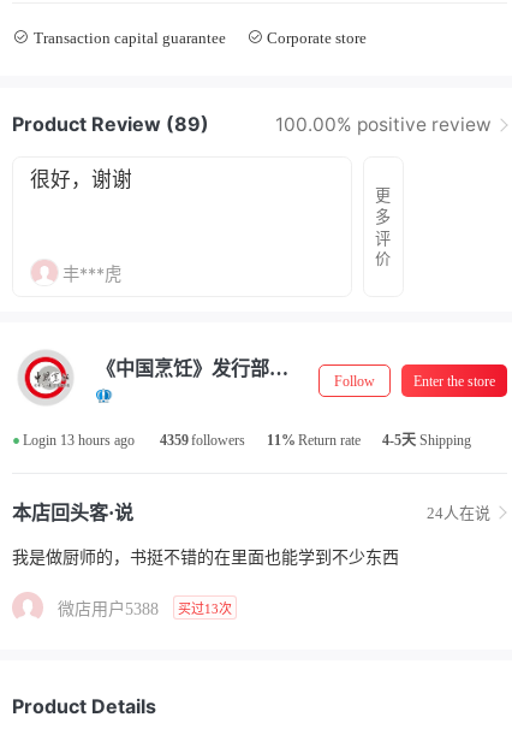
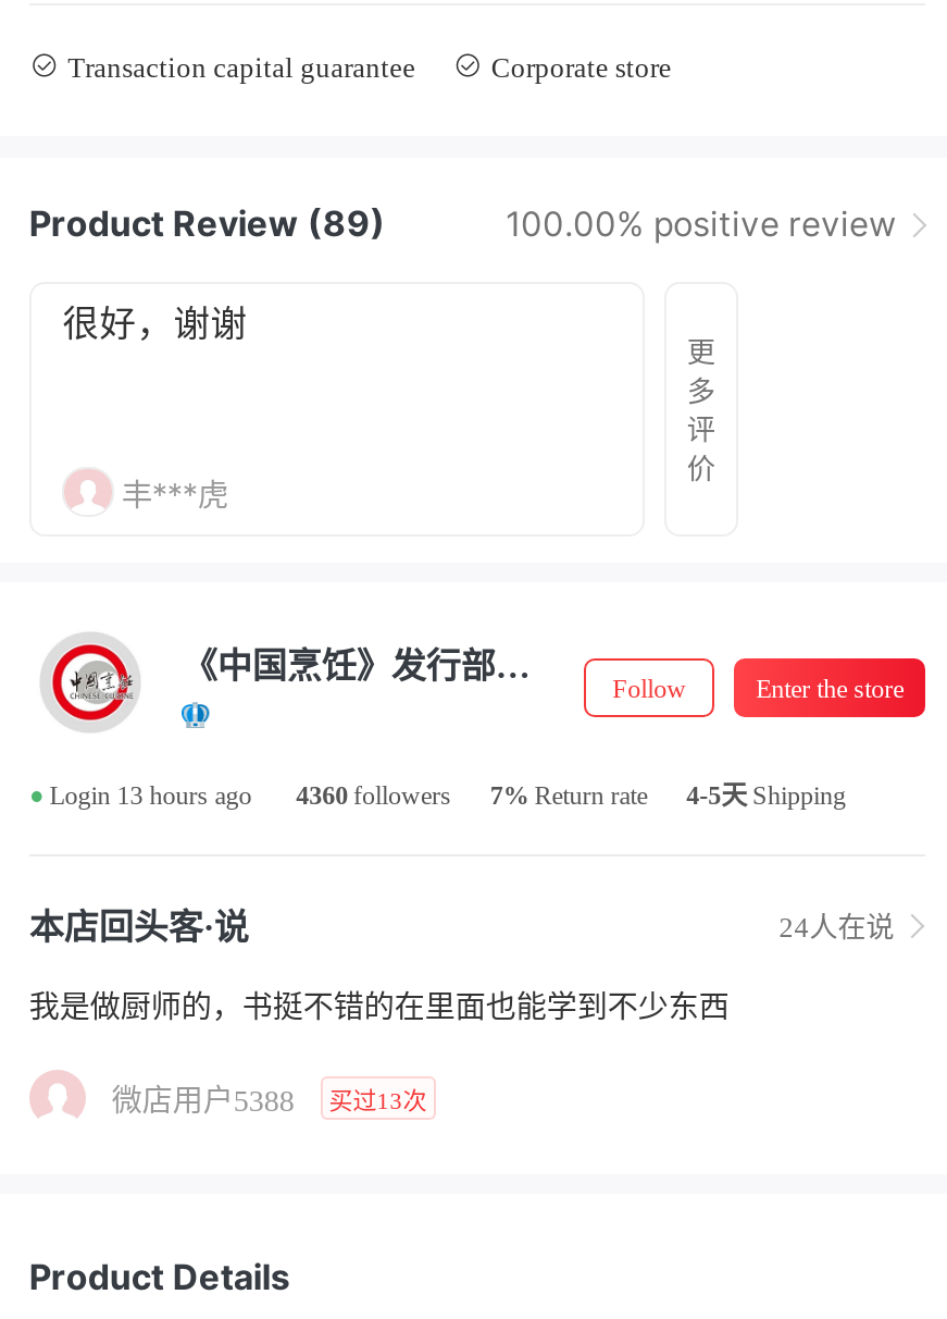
[159,432,245,449] 4359 followers -> [296,781,451,811] 4360 followers
[267,432,361,449] 11% Return rate -> [490,781,647,811] 7% Return rate

